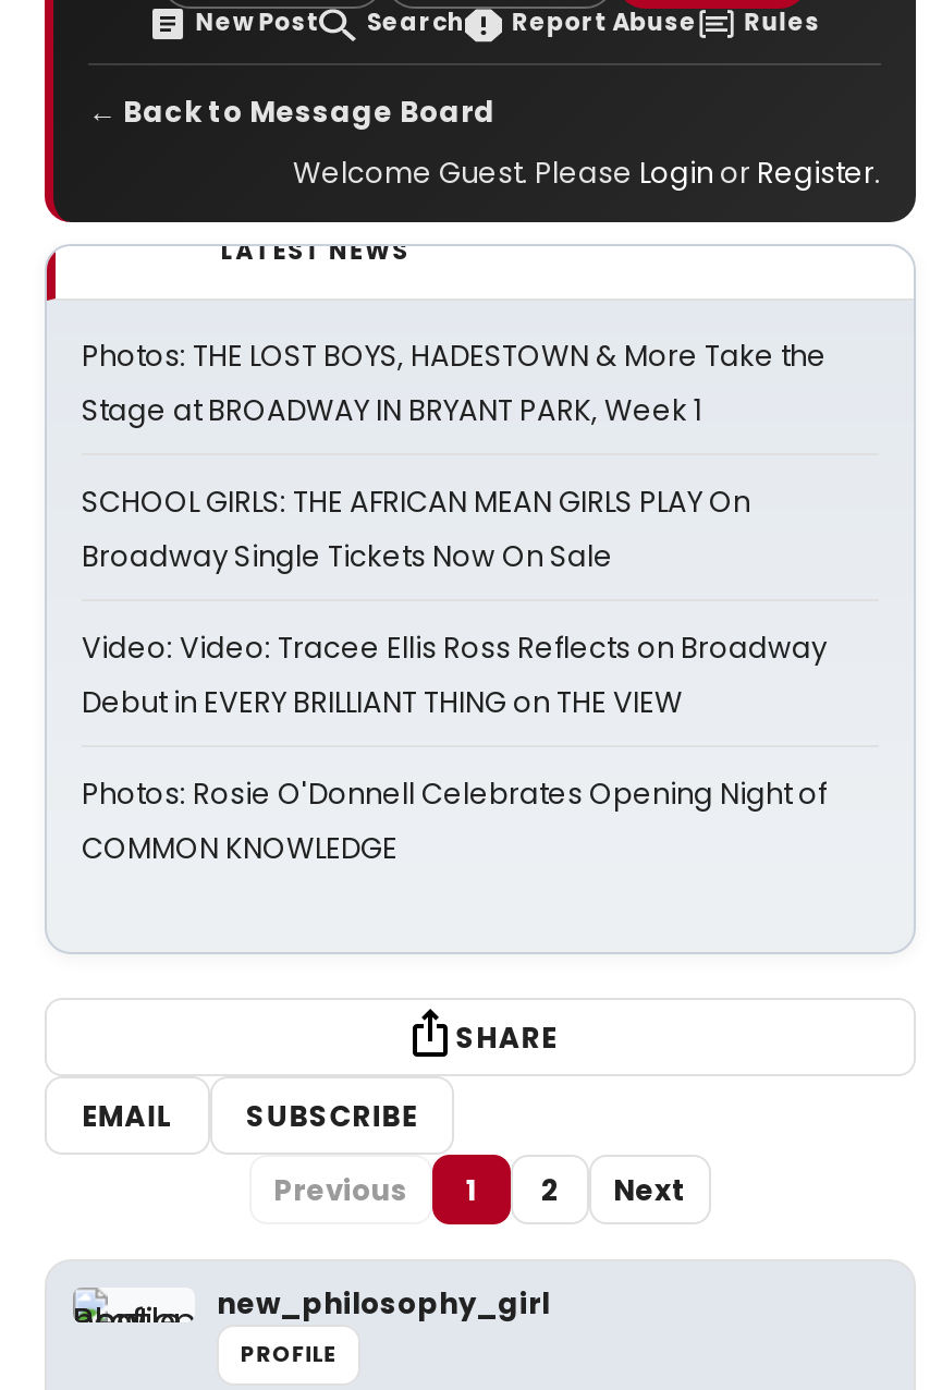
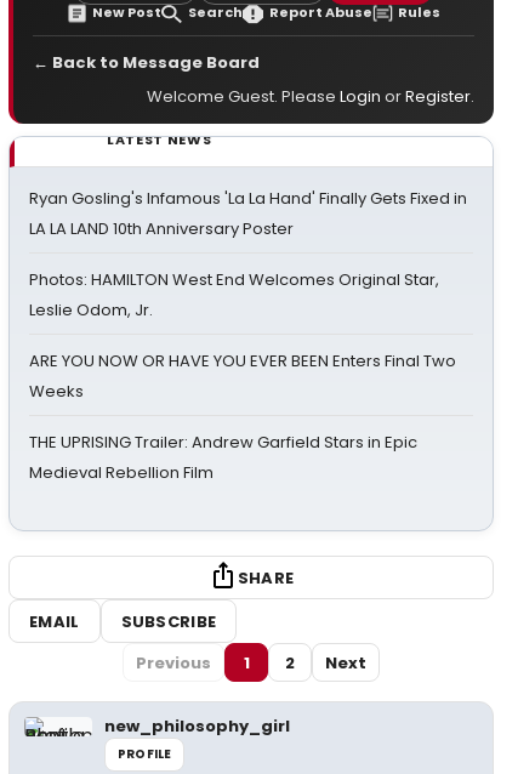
[82,336,827,431] Photos: THE LOST BOYS, HADESTOWN & More Take the | Stage at BROADWAY IN BRYANT PARK, Week 1 -> [29,187,467,240] Ryan Gosling's Infamous 'La La Hand' Finally Gets Fixed in | LA LA LAND 10th Anniversary Poster
[82,481,750,577] SCHOOL GIRLS: THE AFRICAN MEAN GIRLS PLAY On | Broadway Single Tickets Now On Sale -> [29,268,439,321] Photos: HAMILTON West End Welcomes Original Star, | Leslie Odom, Jr.
[82,627,827,723] Video: Video: Tracee Ellis Ross Reflects on Broadway | Debut in EVERY BRILLIANT THING on THE VIEW -> [29,349,456,403] ARE YOU NOW OR HAVE YOU EVER BEEN Enters Final Two | Weeks
[82,773,827,869] Photos: Rosie O'Donnell Celebrates Opening Night of | COMMON KNOWLEDGE -> [29,431,417,484] THE UPRISING Trailer: Andrew Garfield Stars in Epic | Medieval Rebellion Film

